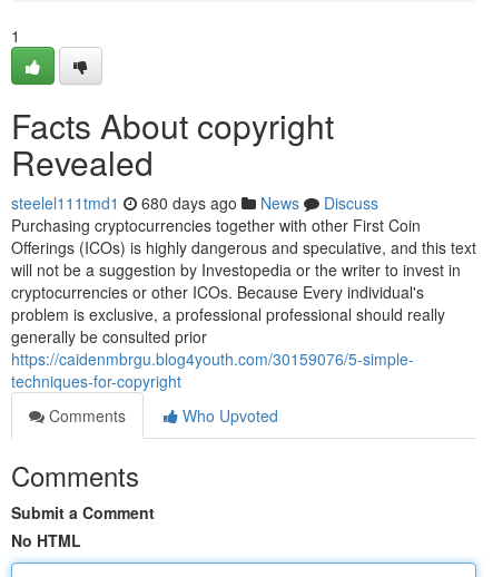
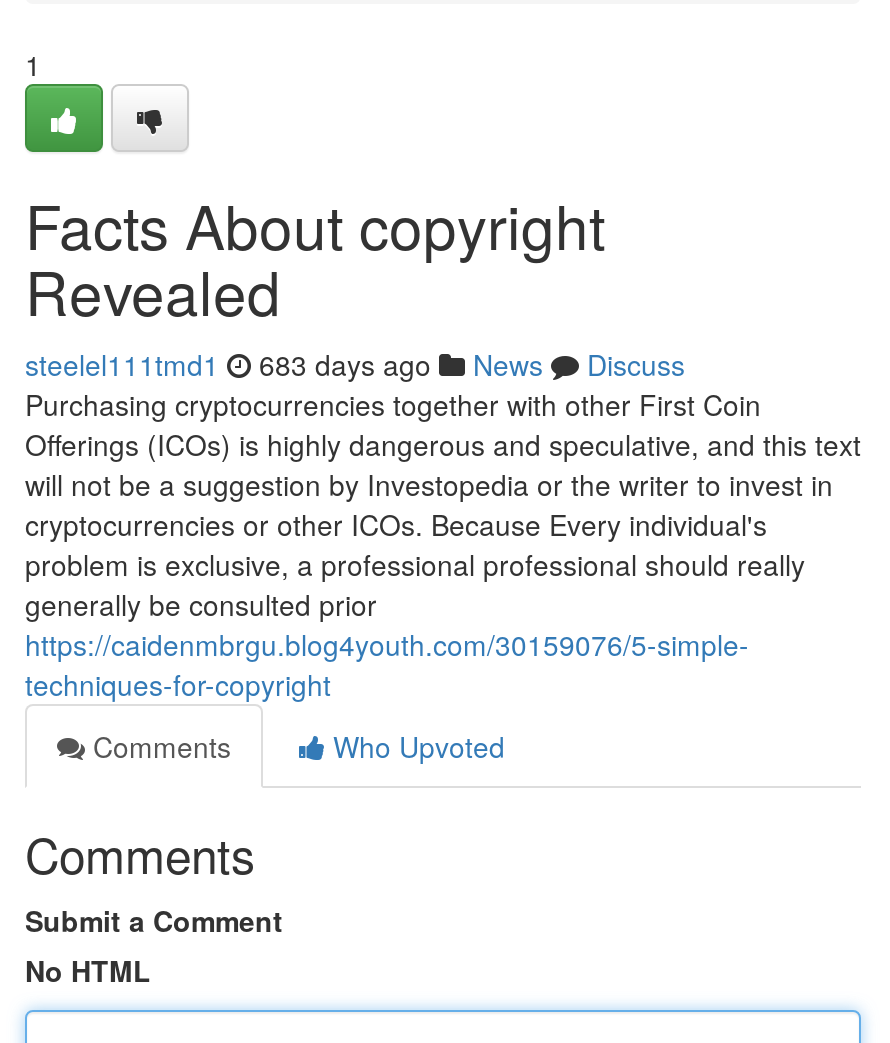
[11,192,378,214] steelel111tmd1 680 days ago News Discuss -> [25,344,685,384] steelel111tmd1 683 days ago News Discuss

